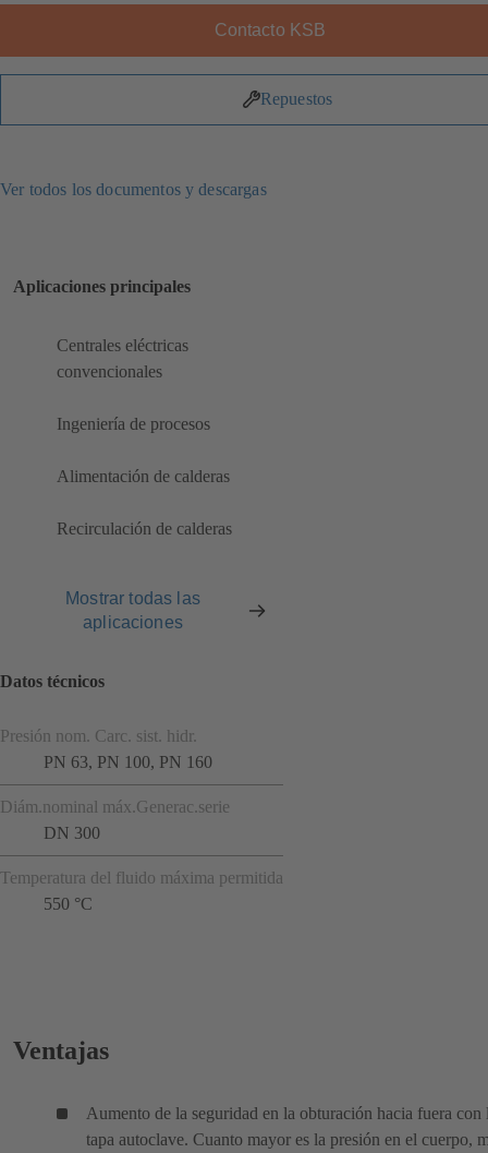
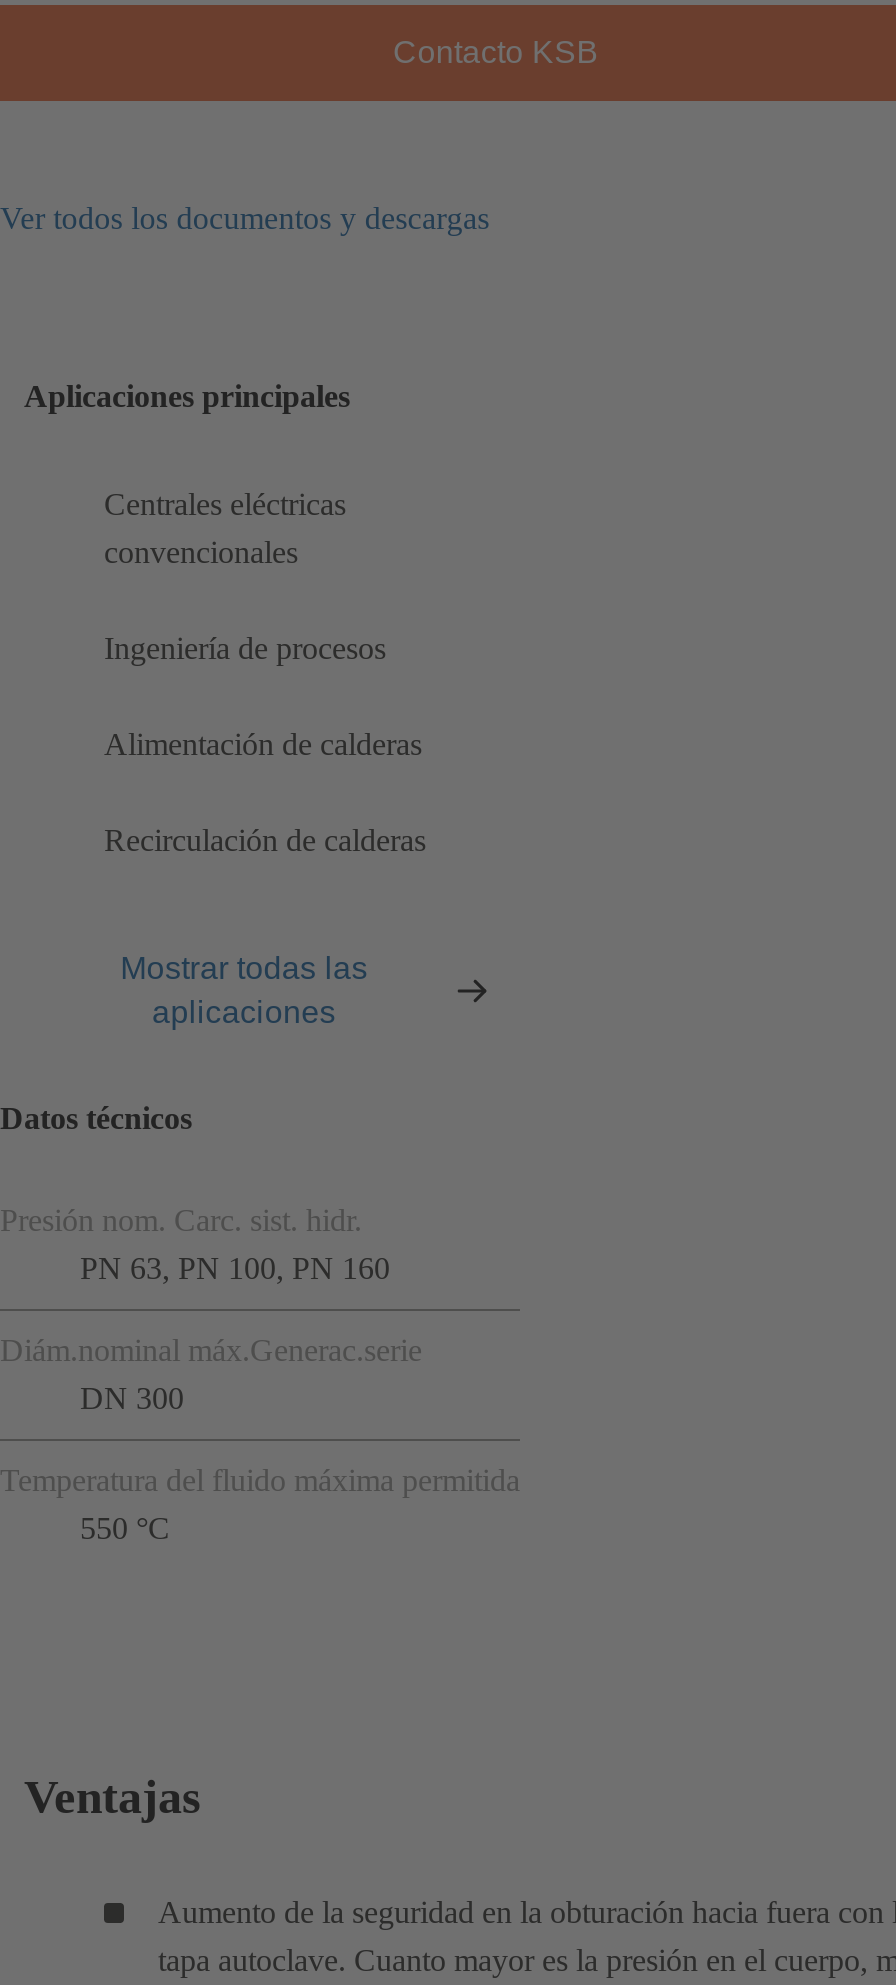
[260,90,332,108] Repuestos -> none

